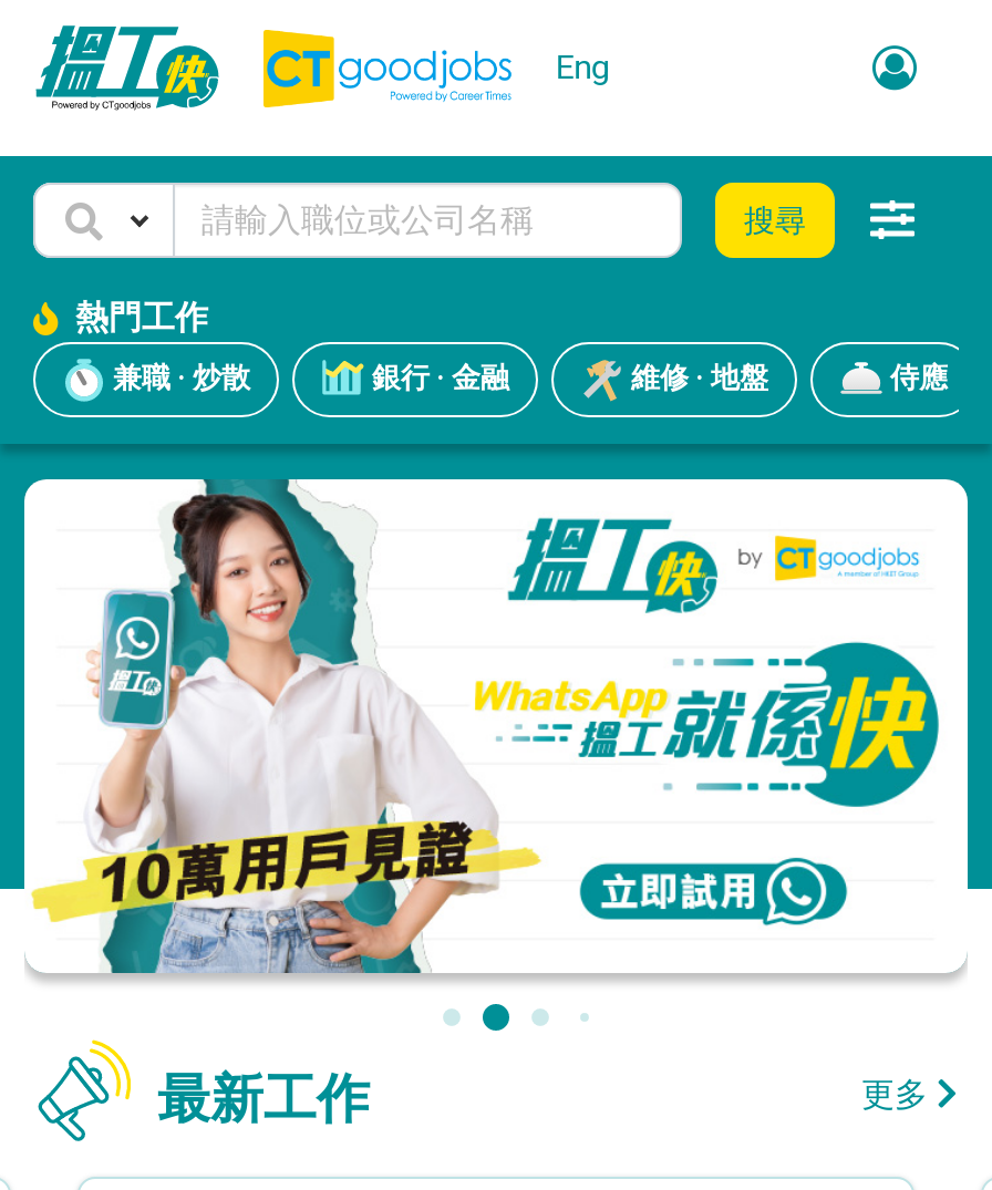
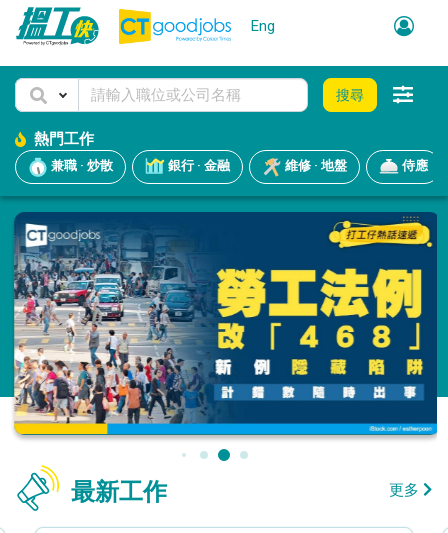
[22,477,970,973] [image] -> [11,211,438,436] [image]

